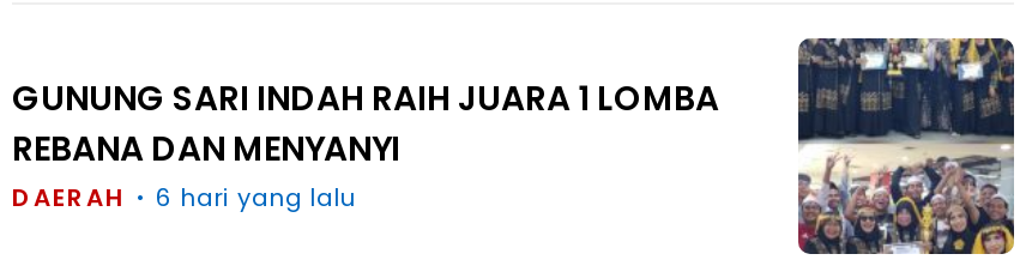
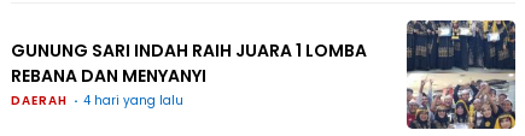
[156,179,357,215] 6 hari yang lalu -> [83,91,183,109] 4 hari yang lalu

